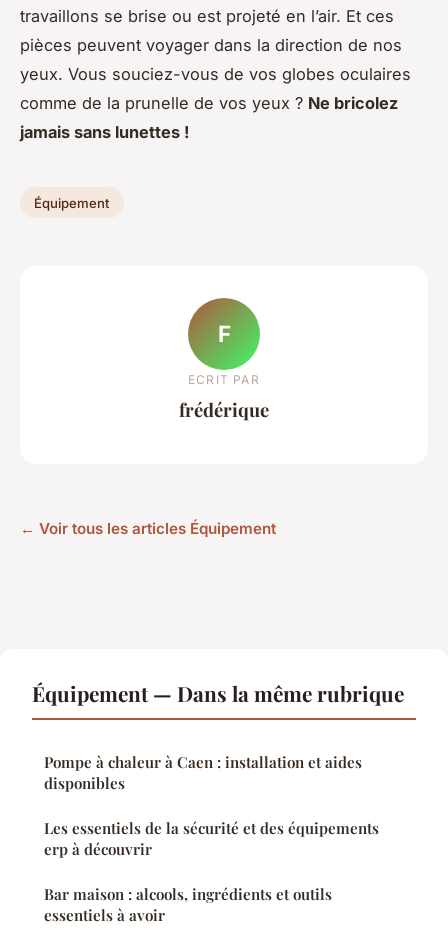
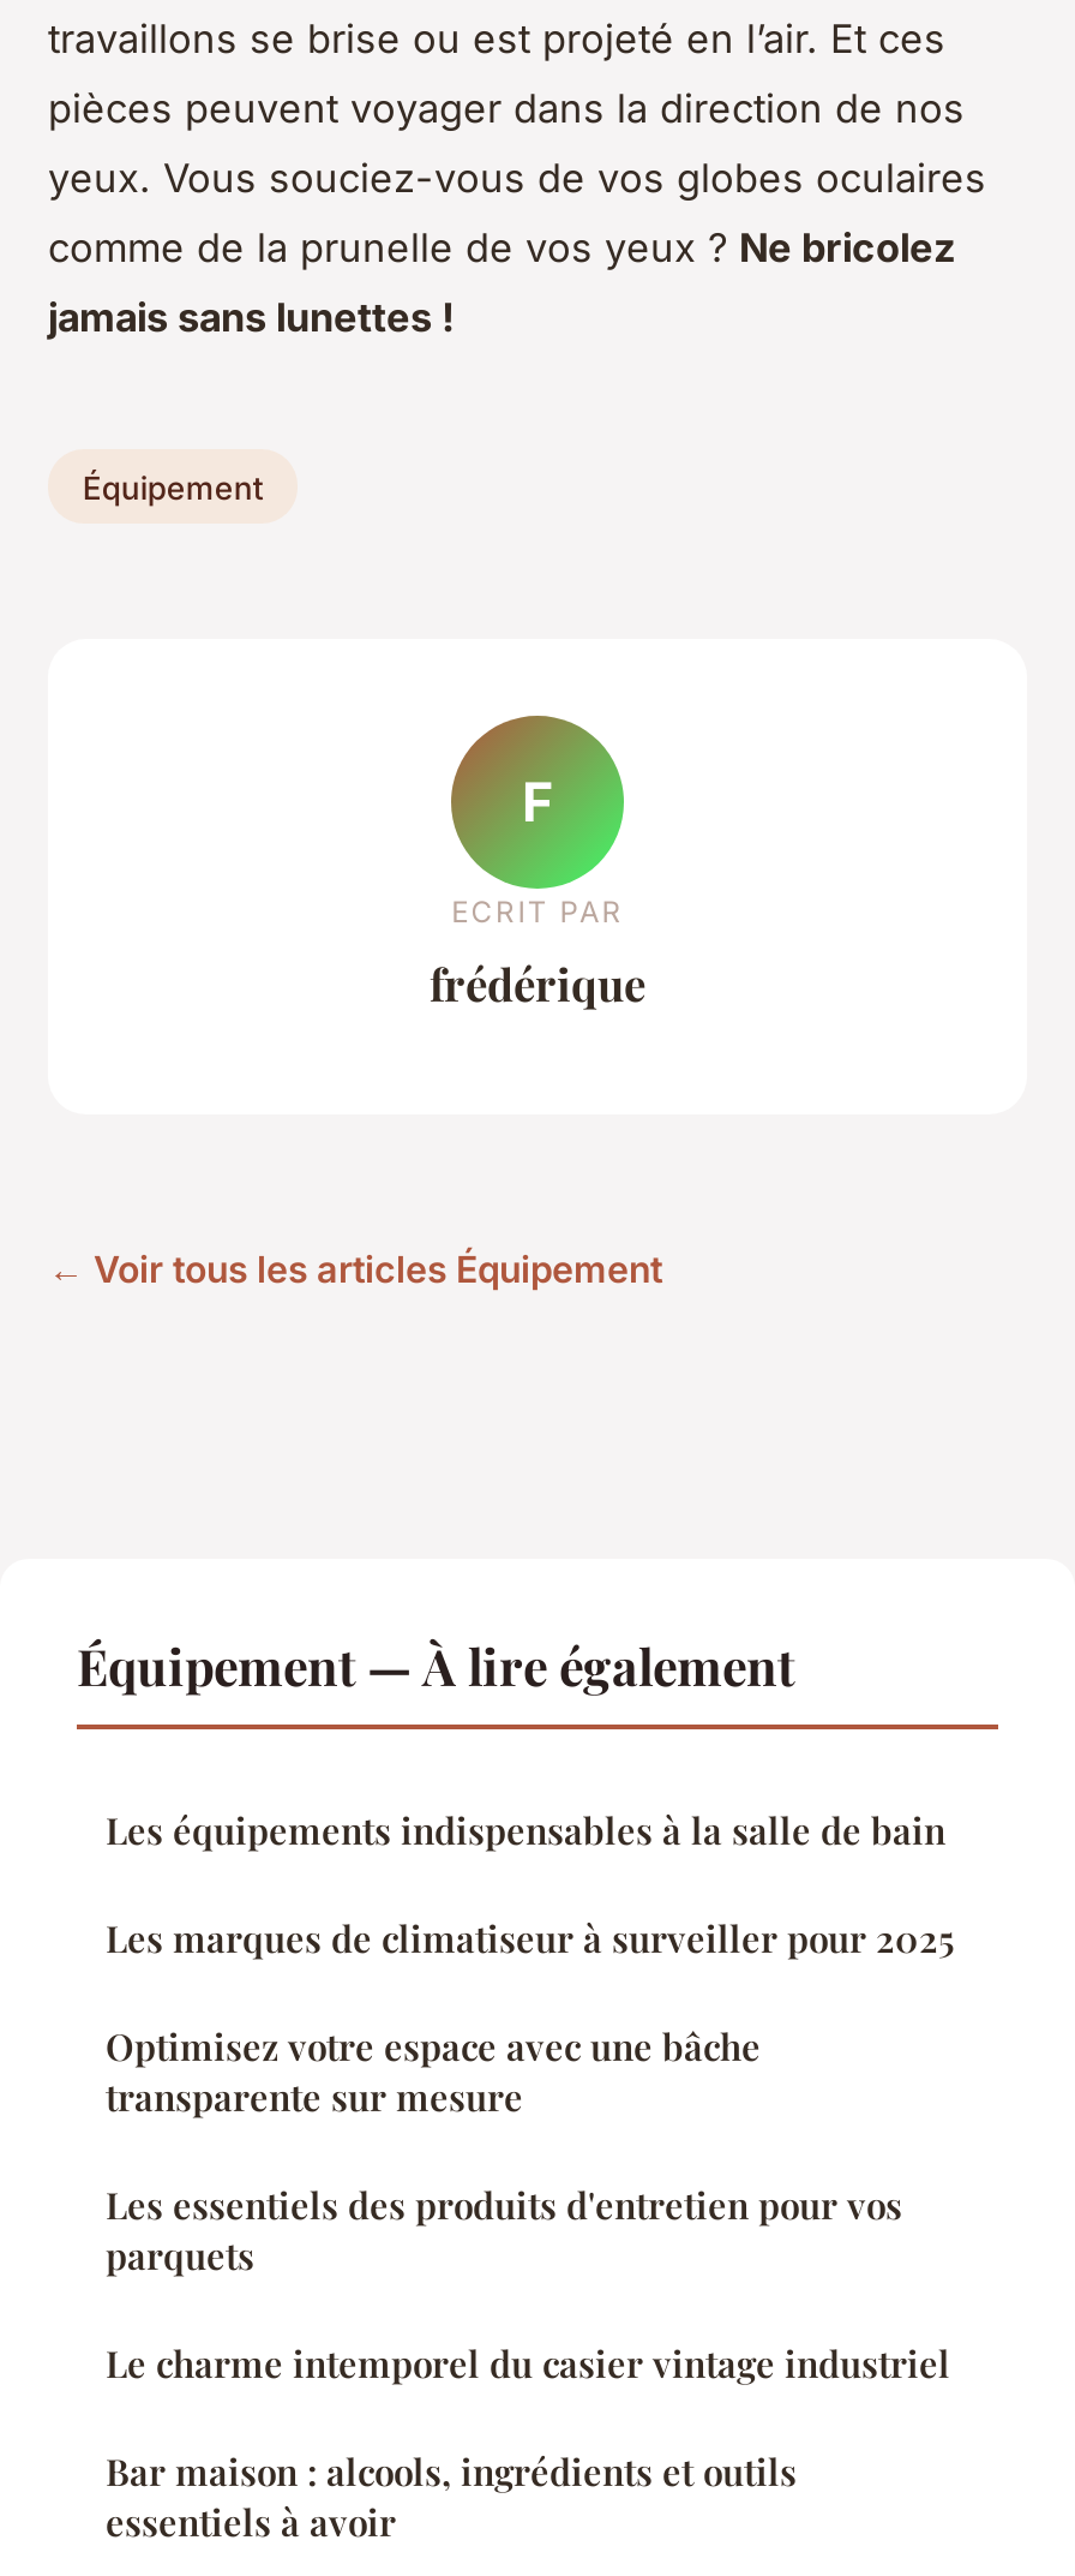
[32,679,404,859] Équipement — Dans la même rubrique | Pompe à chaleur à Caen : installation et aides | disponibles | Les essentiels de la sécurité et des équipements | erp à découvrir -> [77,1630,955,2387] Équipement — À lire également | Les équipements indispensables à la salle de bain | Les marques de climatiseur à surveiller pour 2025 | Optimisez votre espace avec une bâche | transparente sur mesure | Les essentiels des produits d'entretien pour vos | parquets | Le charme intemporel du casier vintage industriel

